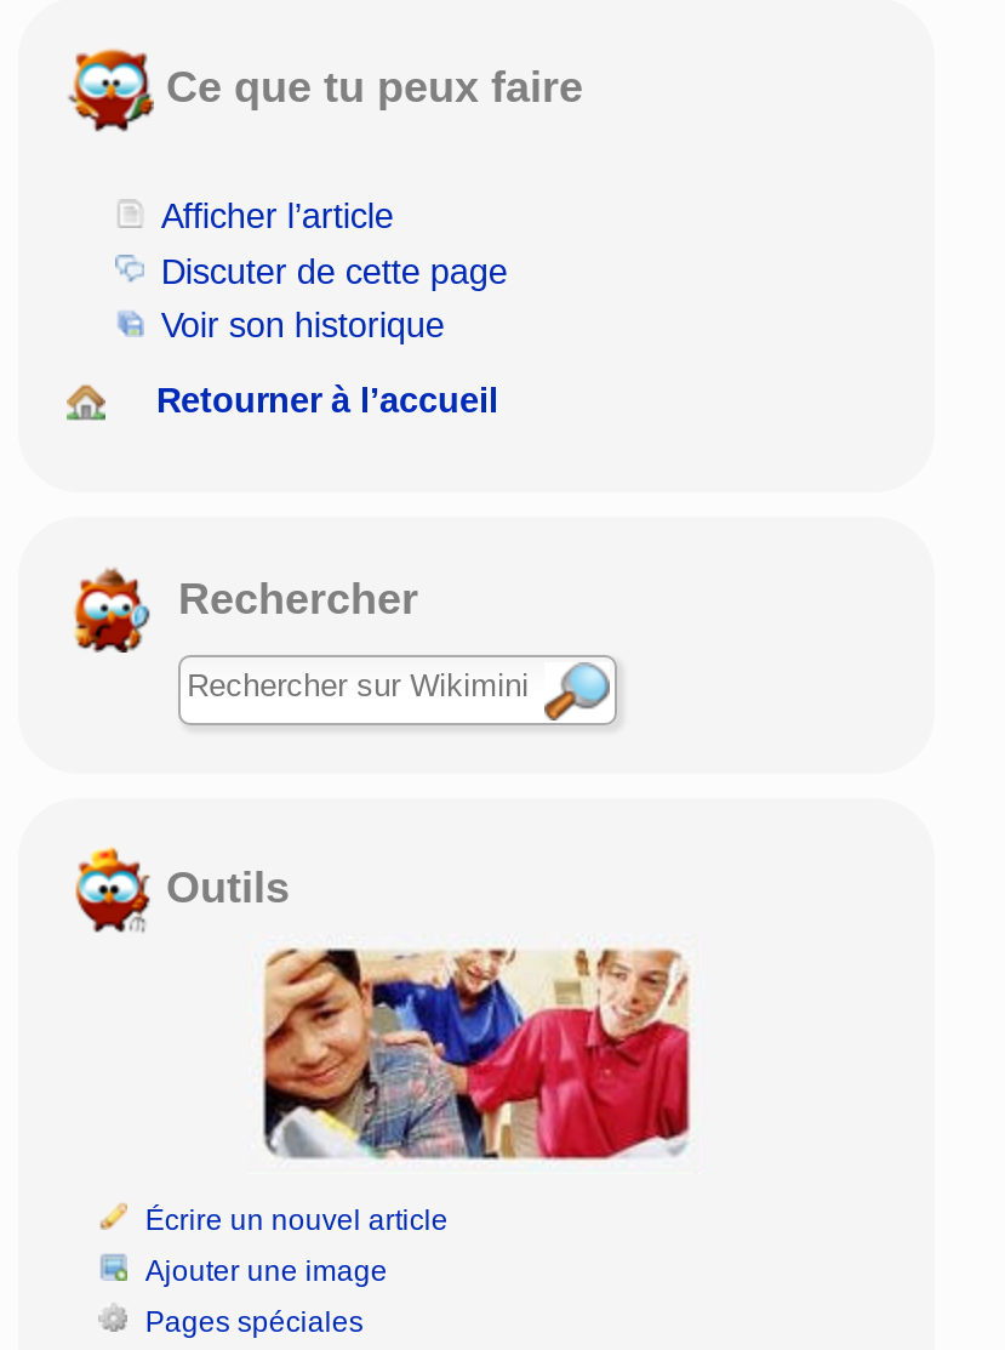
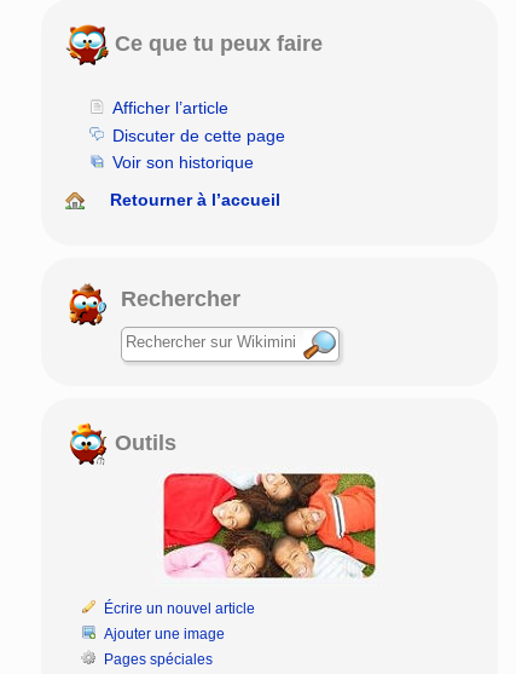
[261,946,690,1162] [image] -> [162,472,376,578] [image]

